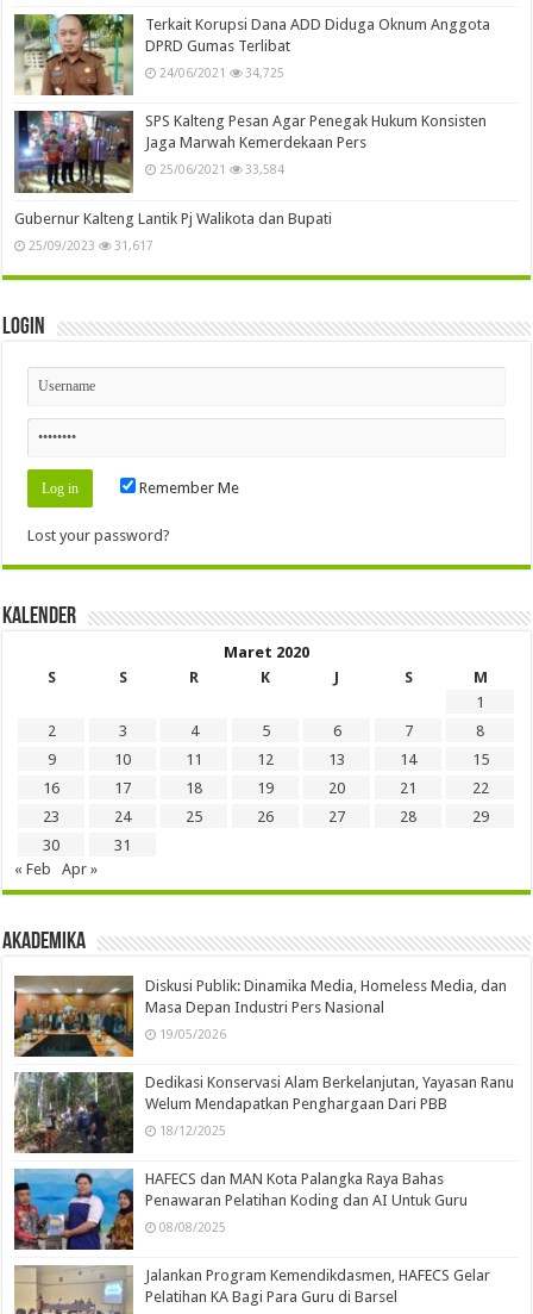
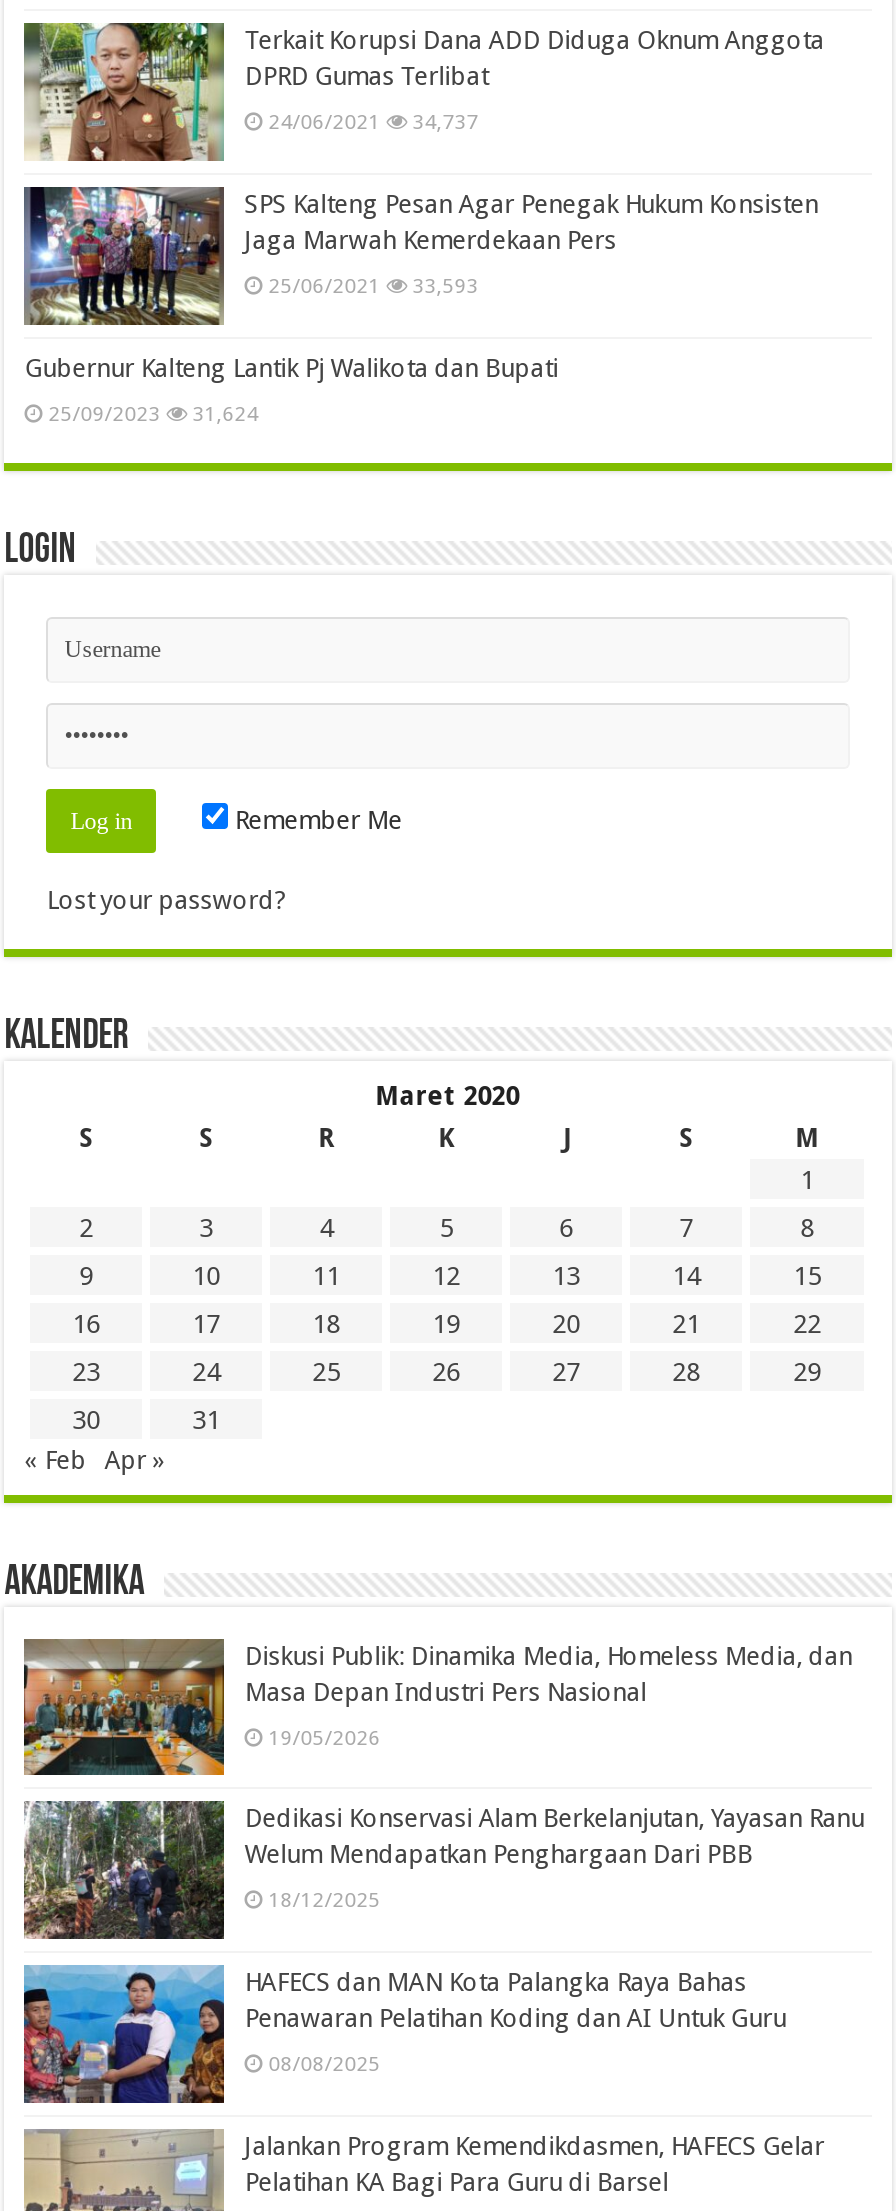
[160,66,285,80] 24/06/2021 34,725 -> [268,110,478,134] 24/06/2021 34,737
[160,162,285,177] 25/06/2021 33,584 -> [268,273,478,297] 25/06/2021 33,593
[29,238,154,252] 25/09/2023 31,617 -> [48,401,258,425] 25/09/2023 31,624

